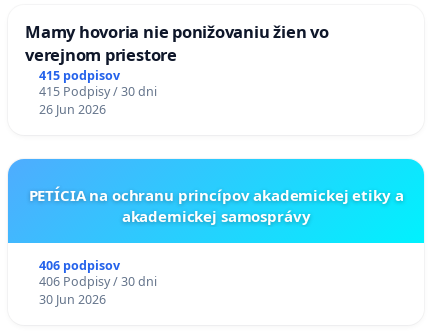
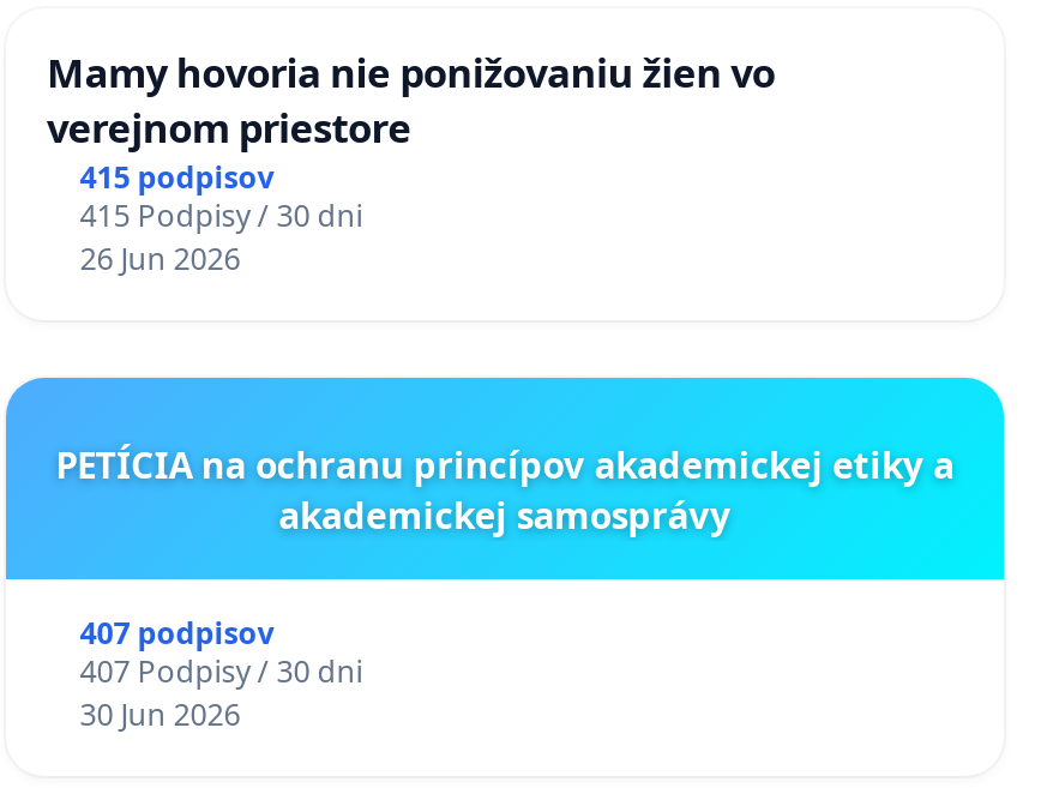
[39,257,120,274] 406 podpisov -> [80,614,274,654] 407 podpisov
[39,273,157,290] 406 Podpisy / 30 dni -> [80,652,363,693] 407 Podpisy / 30 dni

